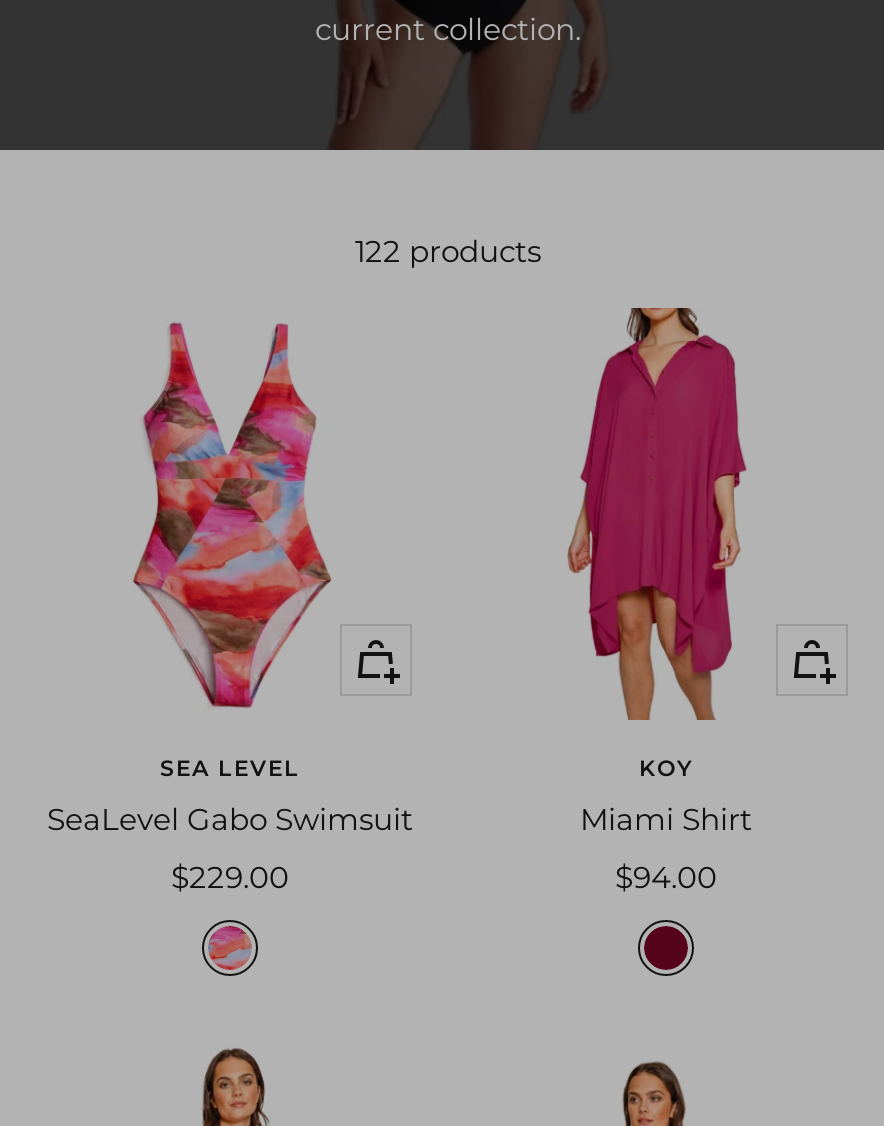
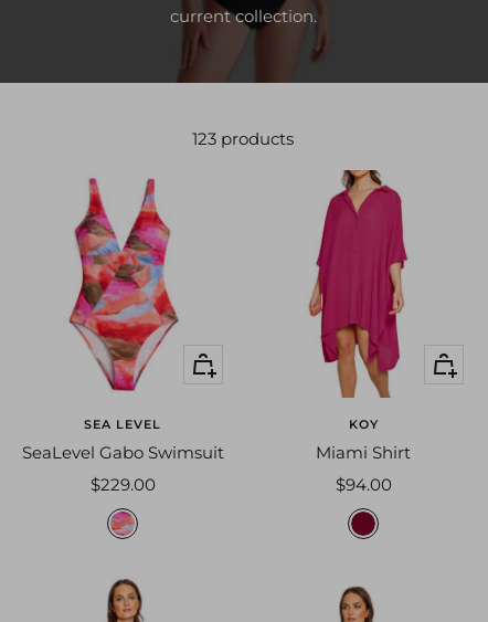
[355,231,541,269] 122 products -> [192,128,294,149] 123 products

